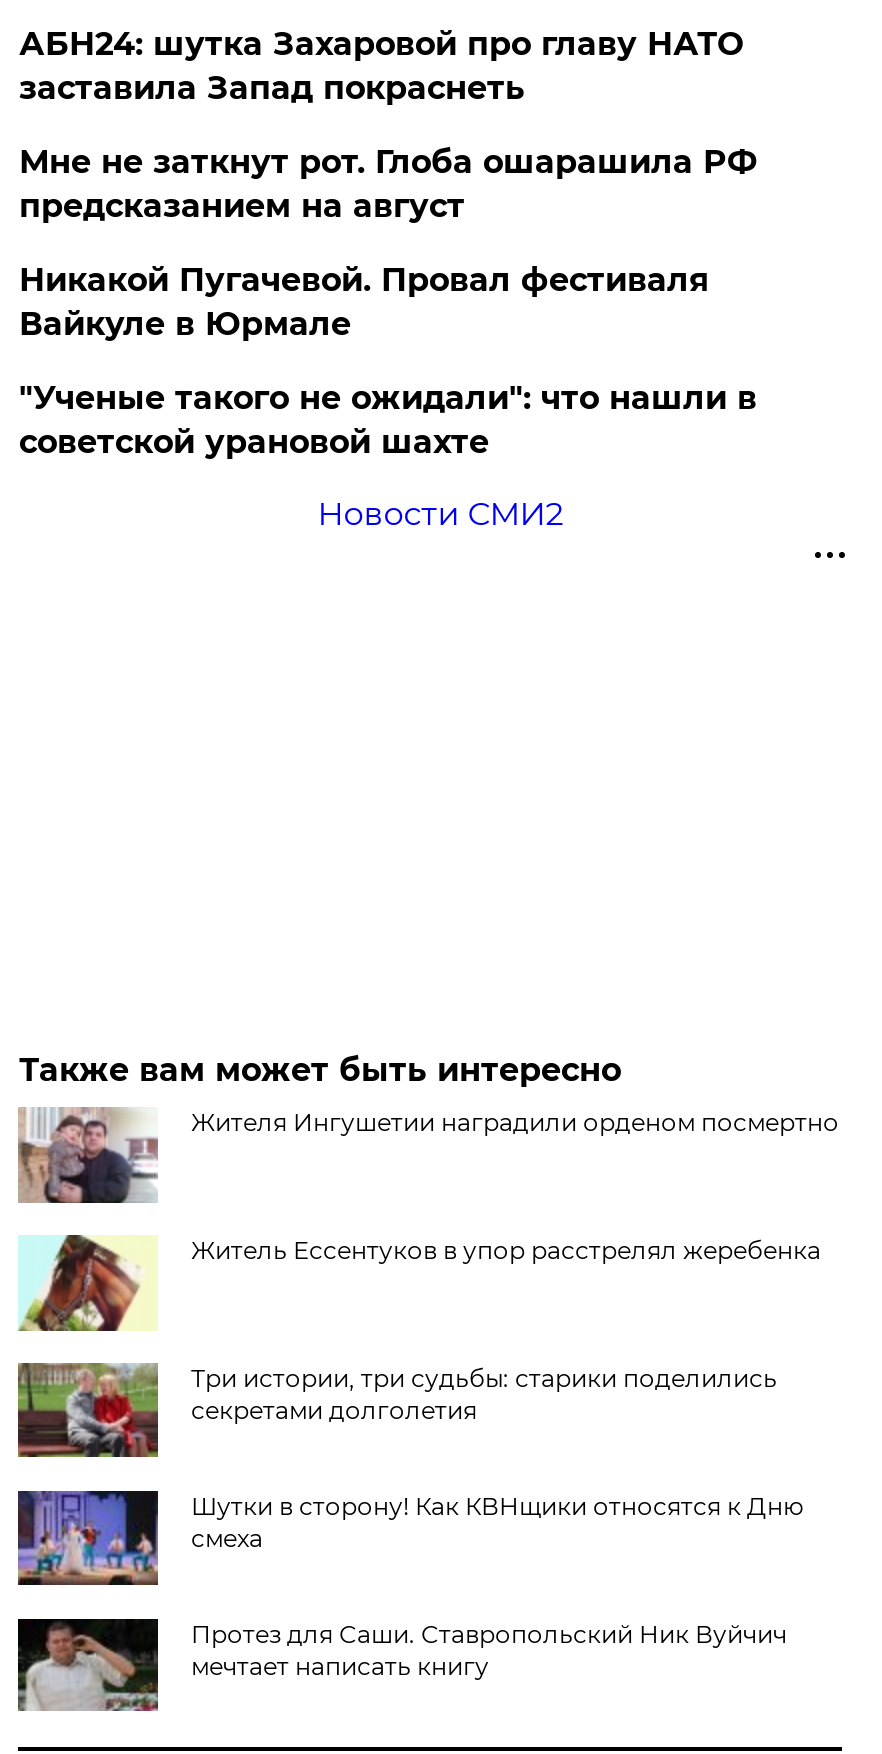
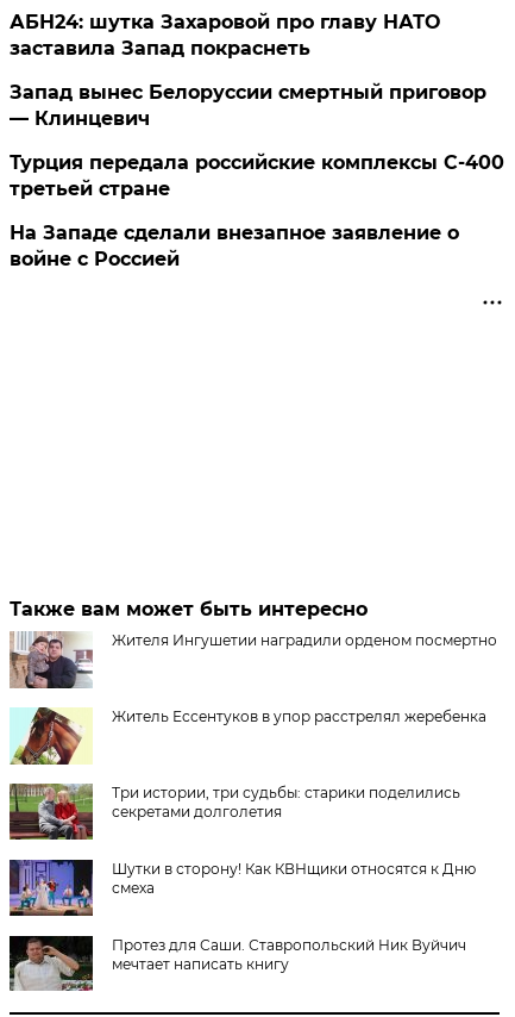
[19,143,757,533] Мне не заткнут рот. Глоба ошарашила РФ | предсказанием на август | Никакой Пугачевой. Провал фестиваля | Вайкуле в Юрмале | "Ученые такого не ожидали": что нашли в | советской урановой шахте | Новости СМИ2 -> [10,81,505,270] Запад вынес Белоруссии смертный приговор | — Клинцевич | Турция передала российские комплексы С-400 | третьей стране | На Западе сделали внезапное заявление о | войне с Россией

